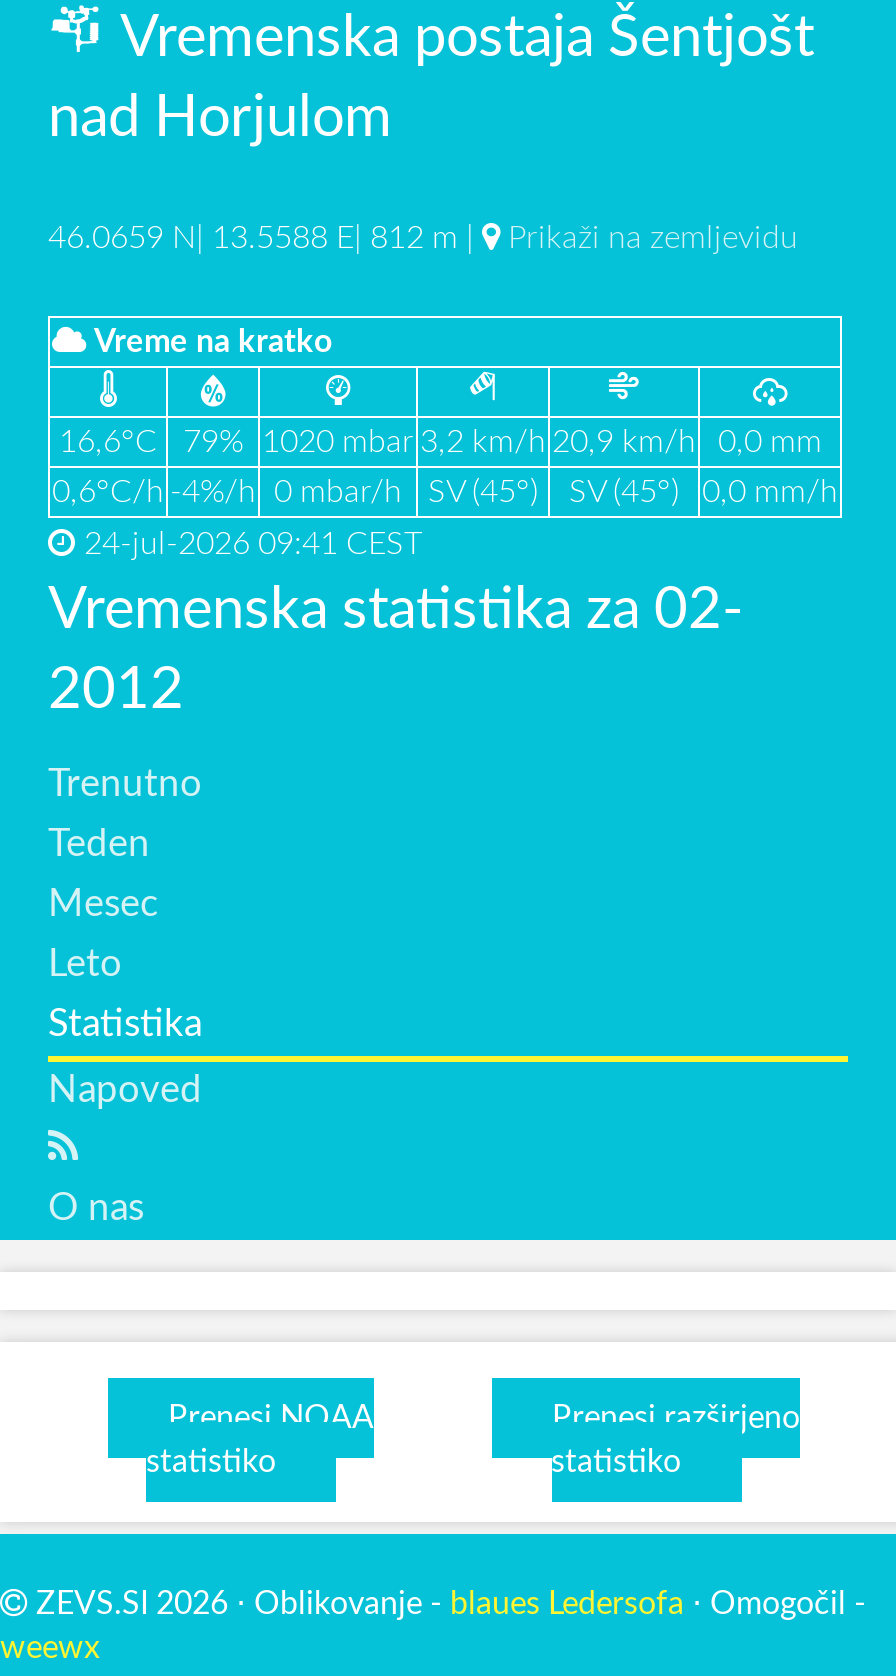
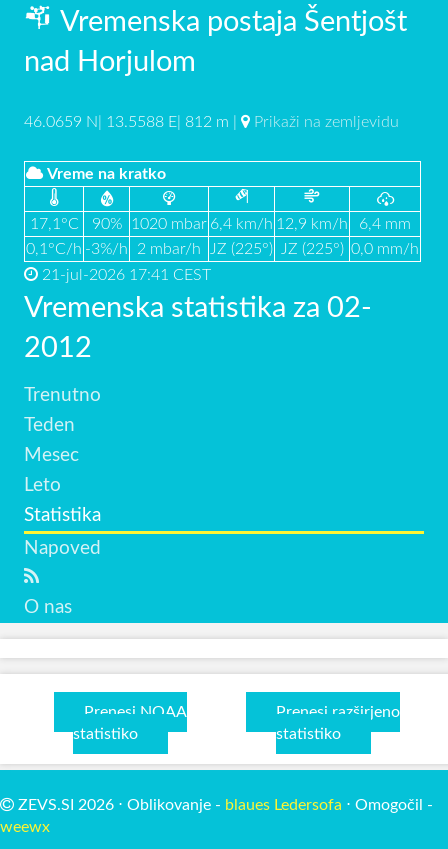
[59,427,822,459] 16,6°C | 79% 1020 mbar 3,2 km/h 20,9 km/h | 0,0 mm -> [29,216,411,232] 17,1°C | 90% 1020 mbar 6,4 km/h 12,9 km/h | 6,4 mm
[52,477,838,509] 0,6°C/h -4%/h 0 mbar/h | SV (45°) | SV (45°) | 0,0 mm/h -> [26,241,419,257] 0,1°C/h -3%/h 2 mbar/h JZ (225°) JZ (225°) 0,0 mm/h
[76,528,422,560] 24-jul-2026 09:41 CEST -> [38,267,211,283] 21-jul-2026 17:41 CEST

